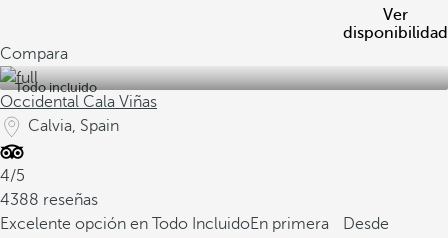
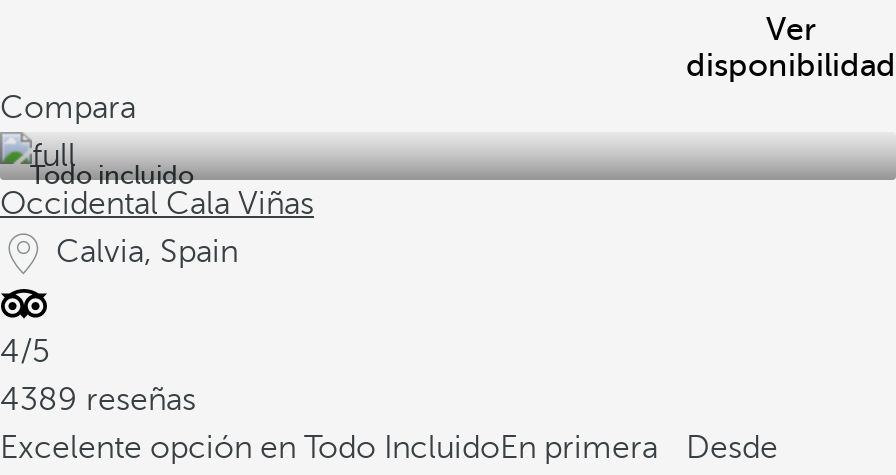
[0,191,98,209] 4388 reseñas -> [0,382,196,418] 4389 reseñas

